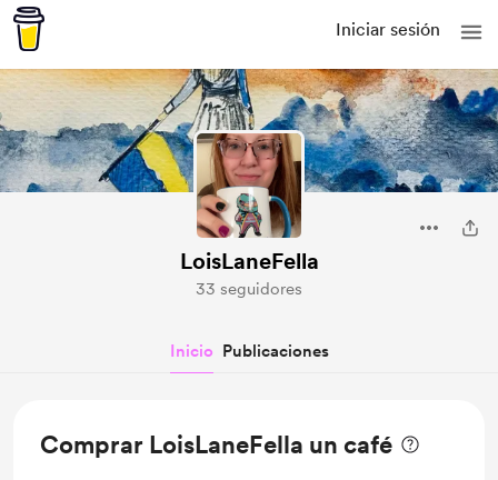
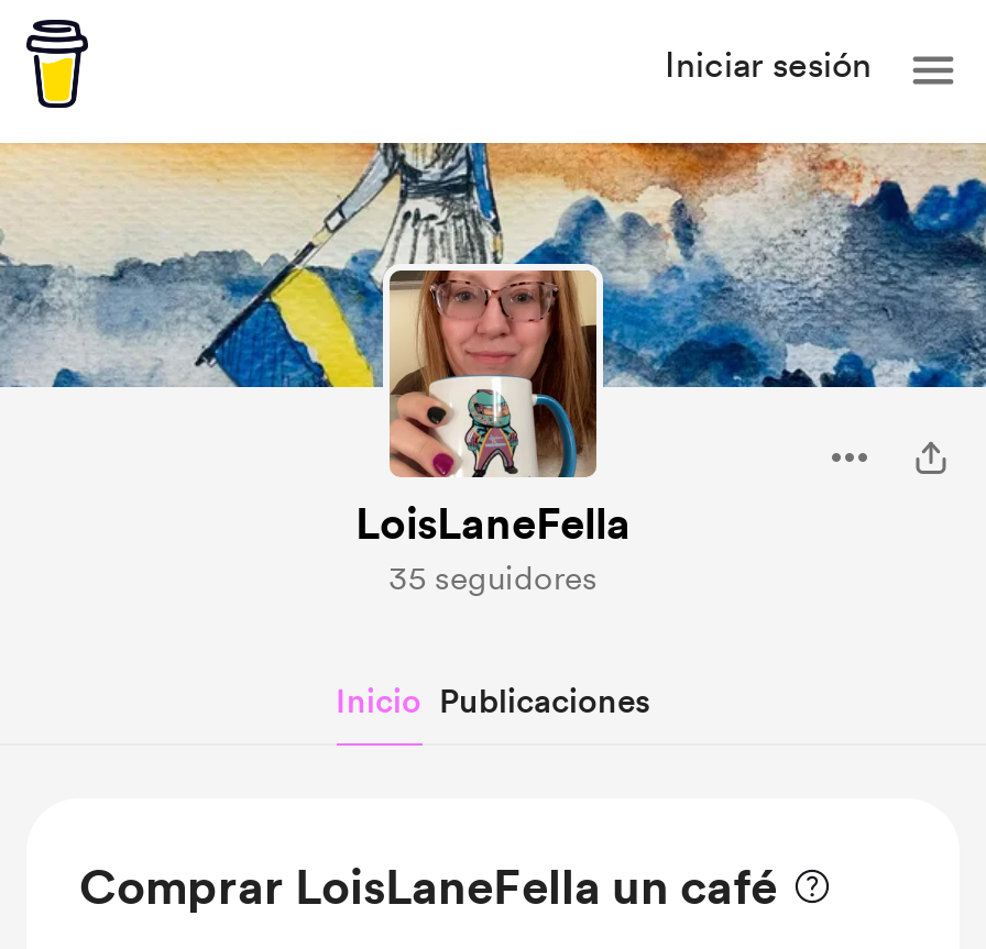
[196,279,302,299] 33 seguidores -> [388,559,598,598] 35 seguidores

